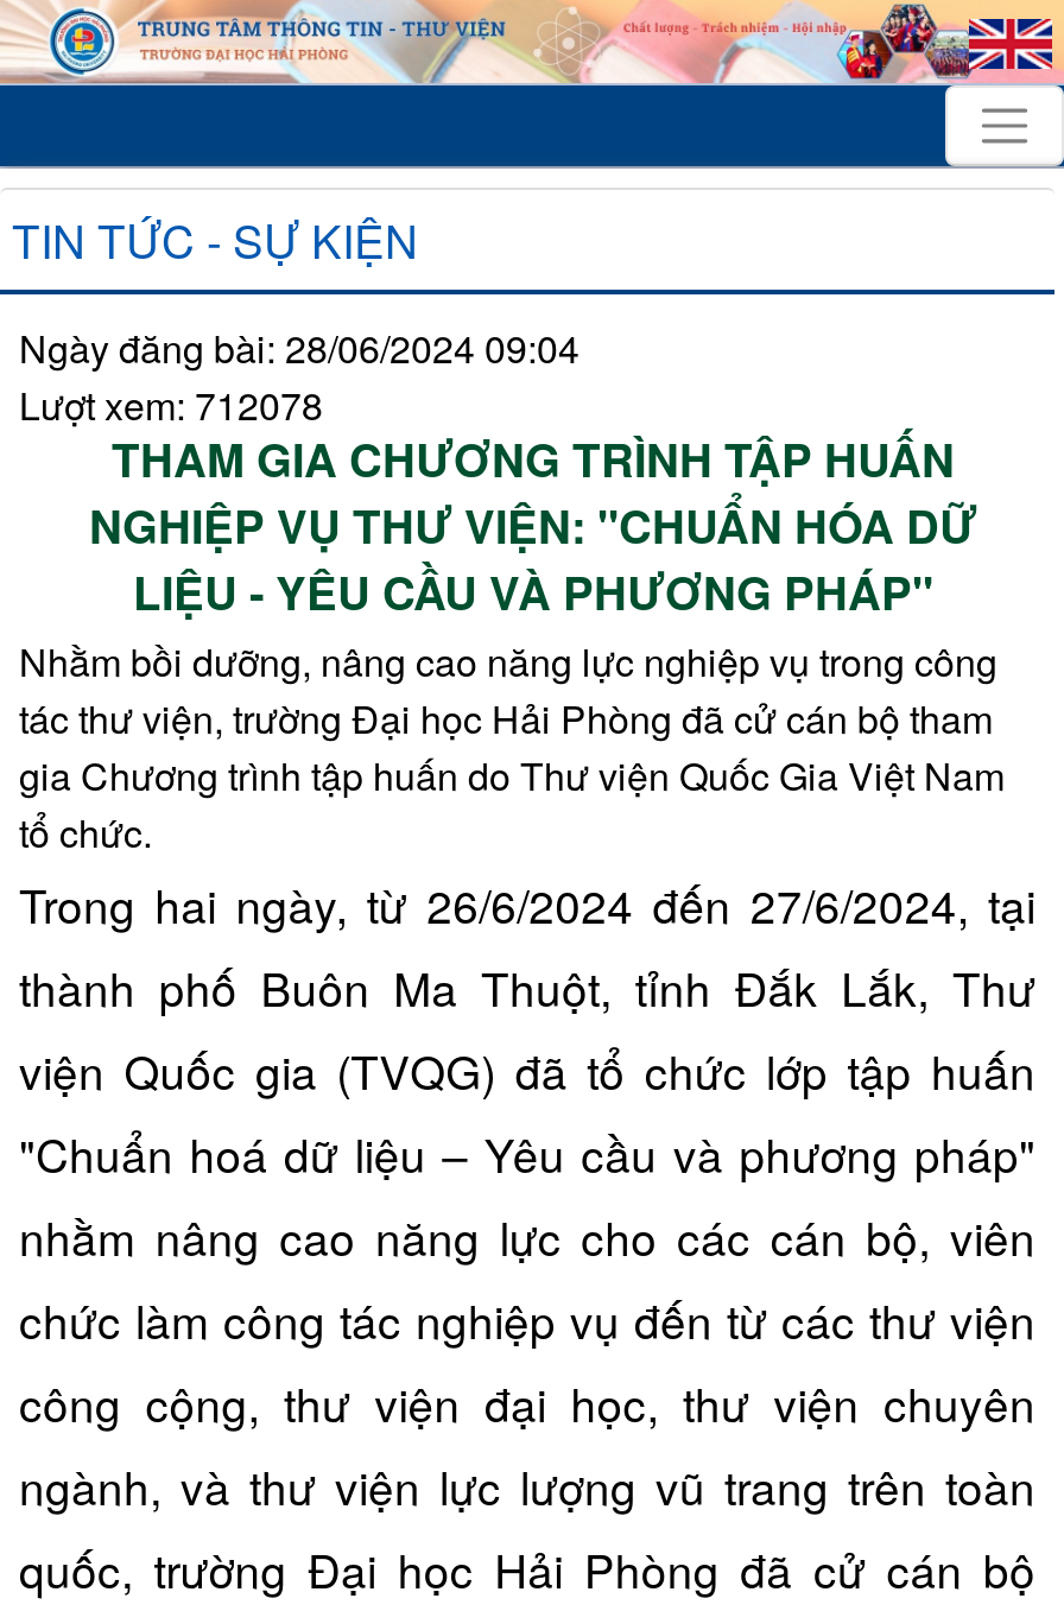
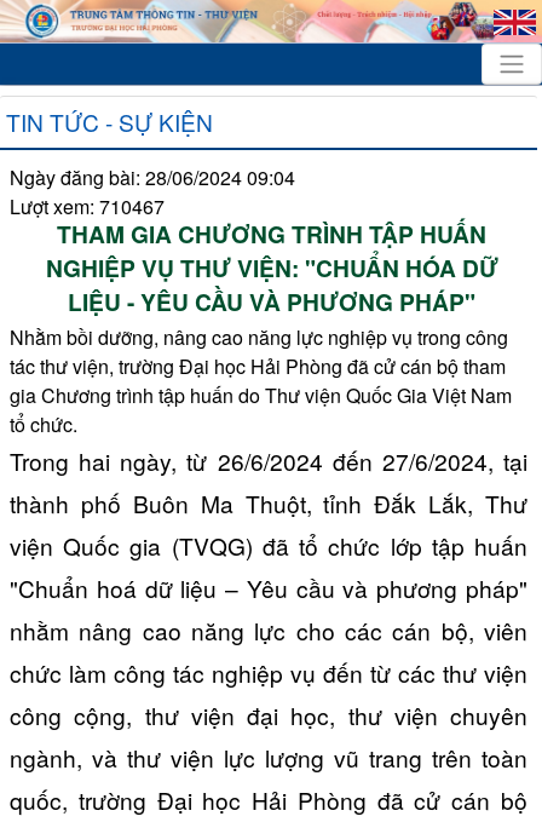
[19,378,323,433] Lượt xem: 712078 -> [10,193,165,221] Lượt xem: 710467

